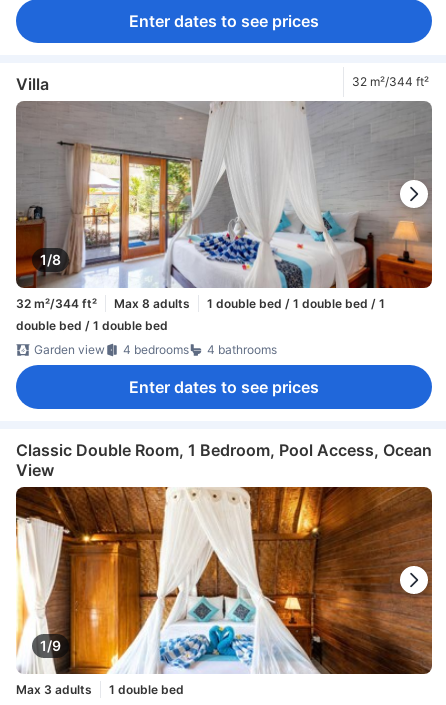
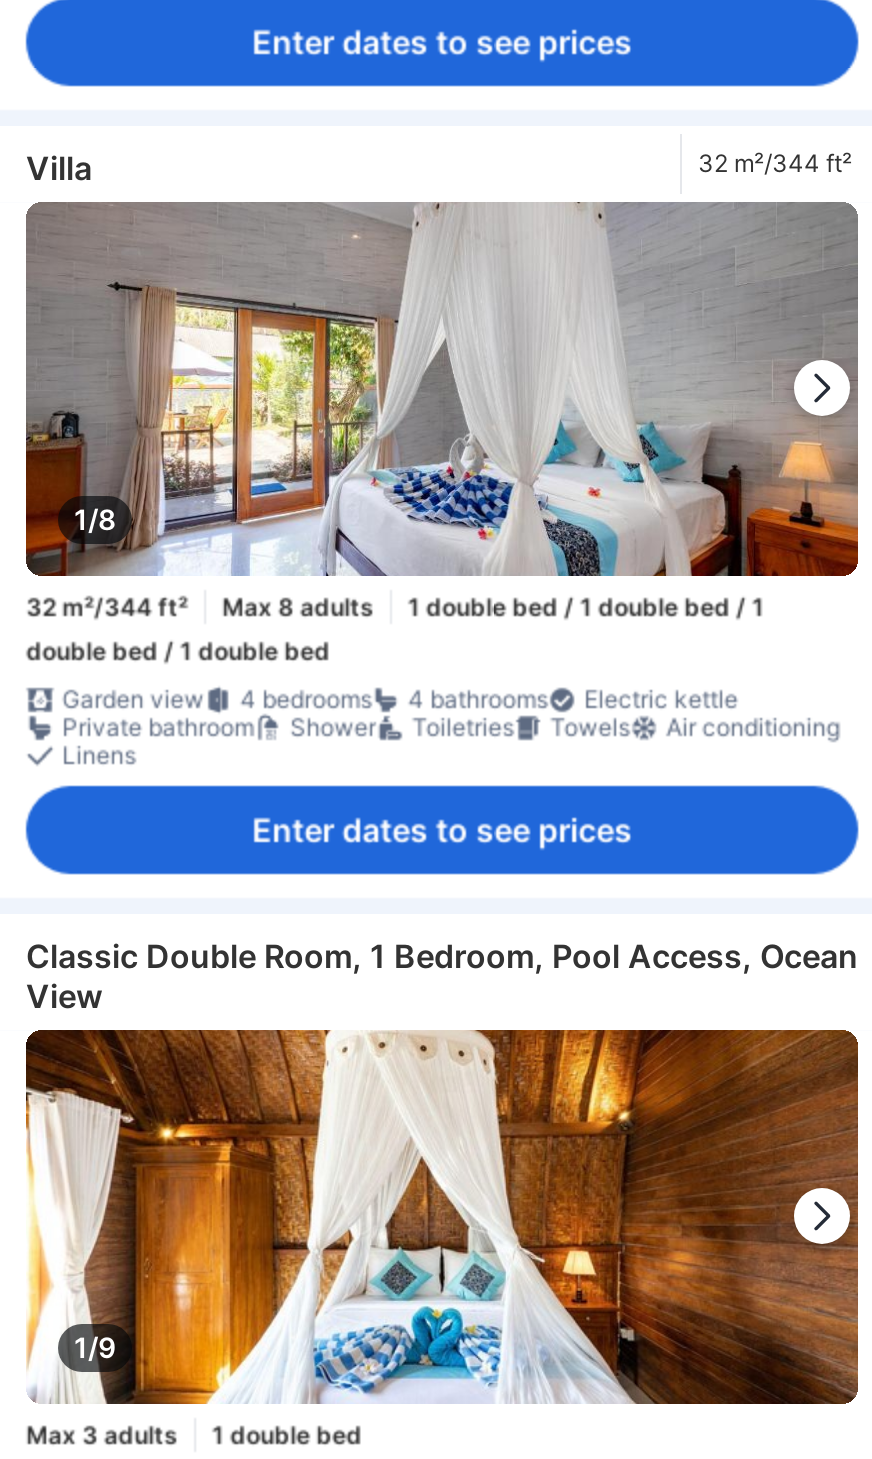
none -> [62,684,840,770] Electric kettle | Private bathroom | Shower | Toiletries | Towels | Air conditioning | Linens

